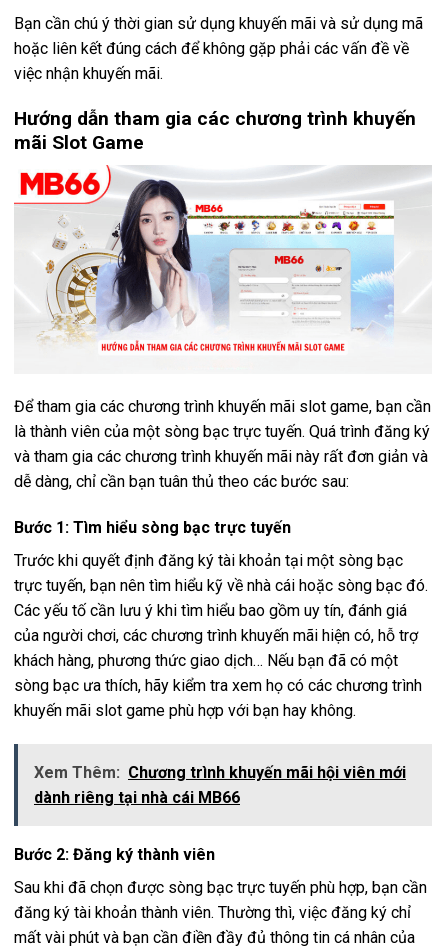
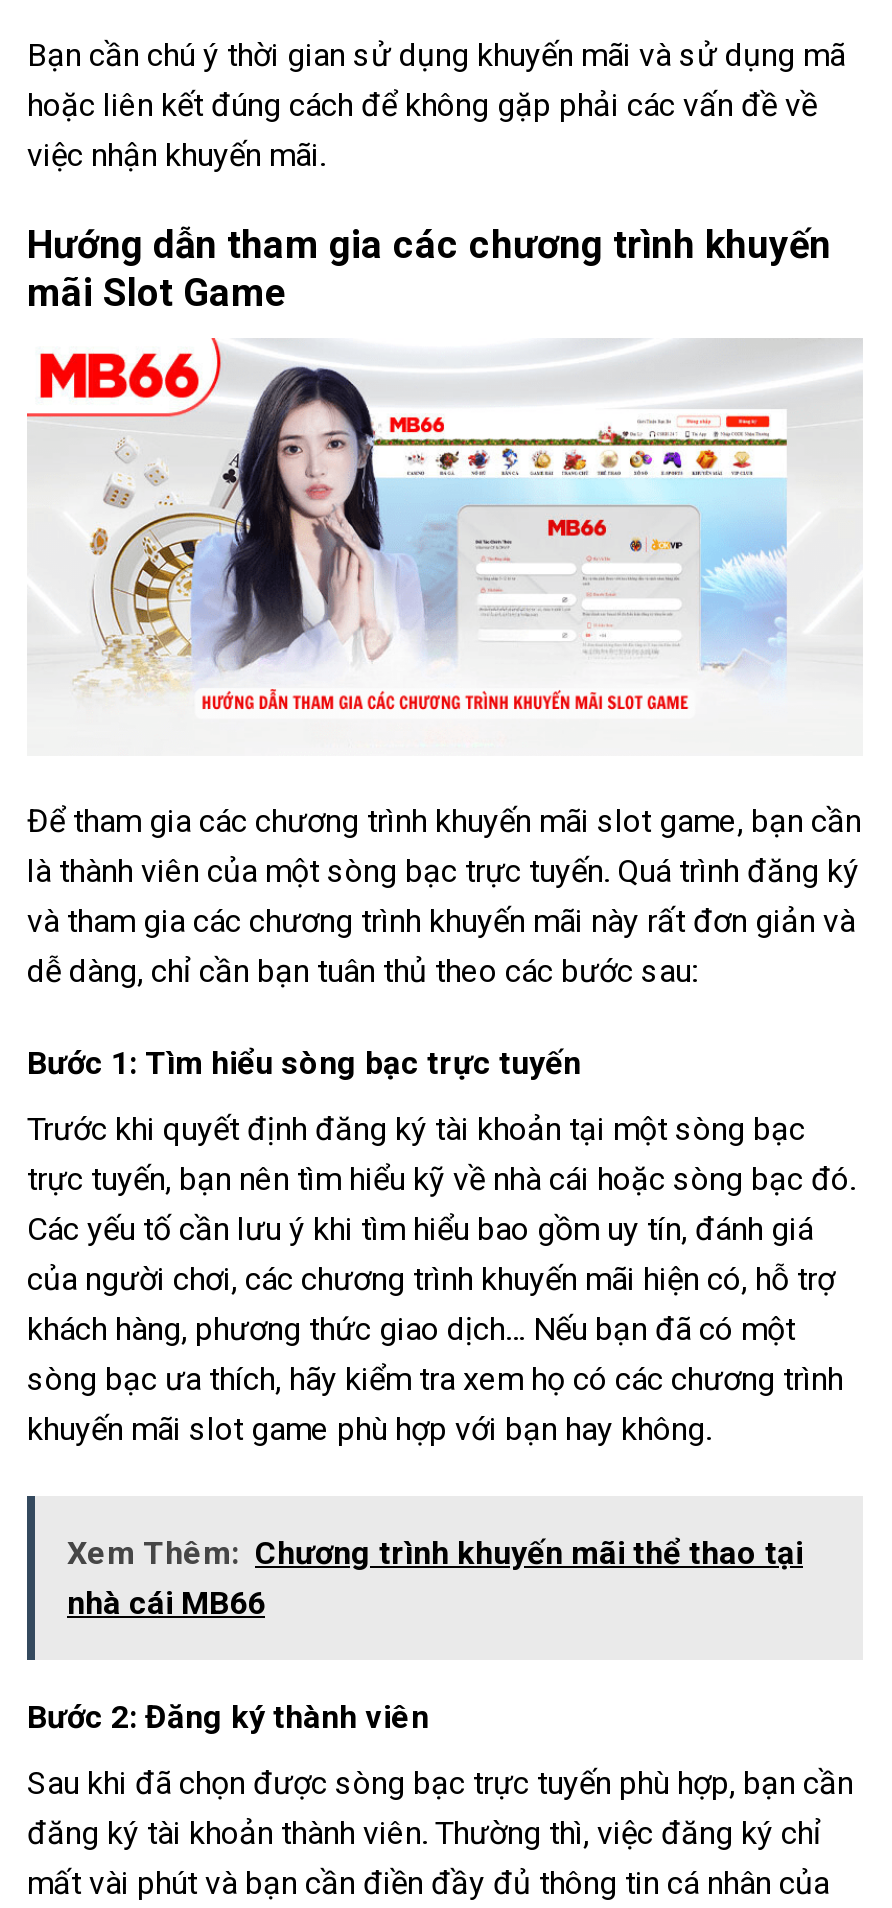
[34,763,406,807] Xem Thêm: Chương trình khuyến mãi hội viên mới | dành riêng tại nhà cái MB66 -> [67,1534,803,1622] Xem Thêm: Chương trình khuyến mãi thể thao tại | nhà cái MB66

